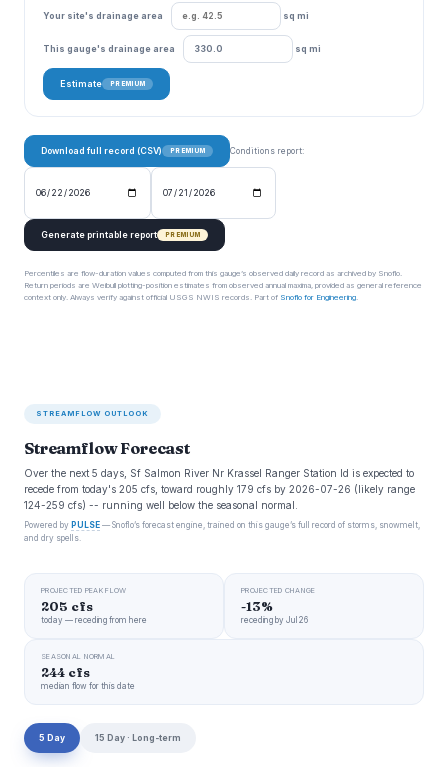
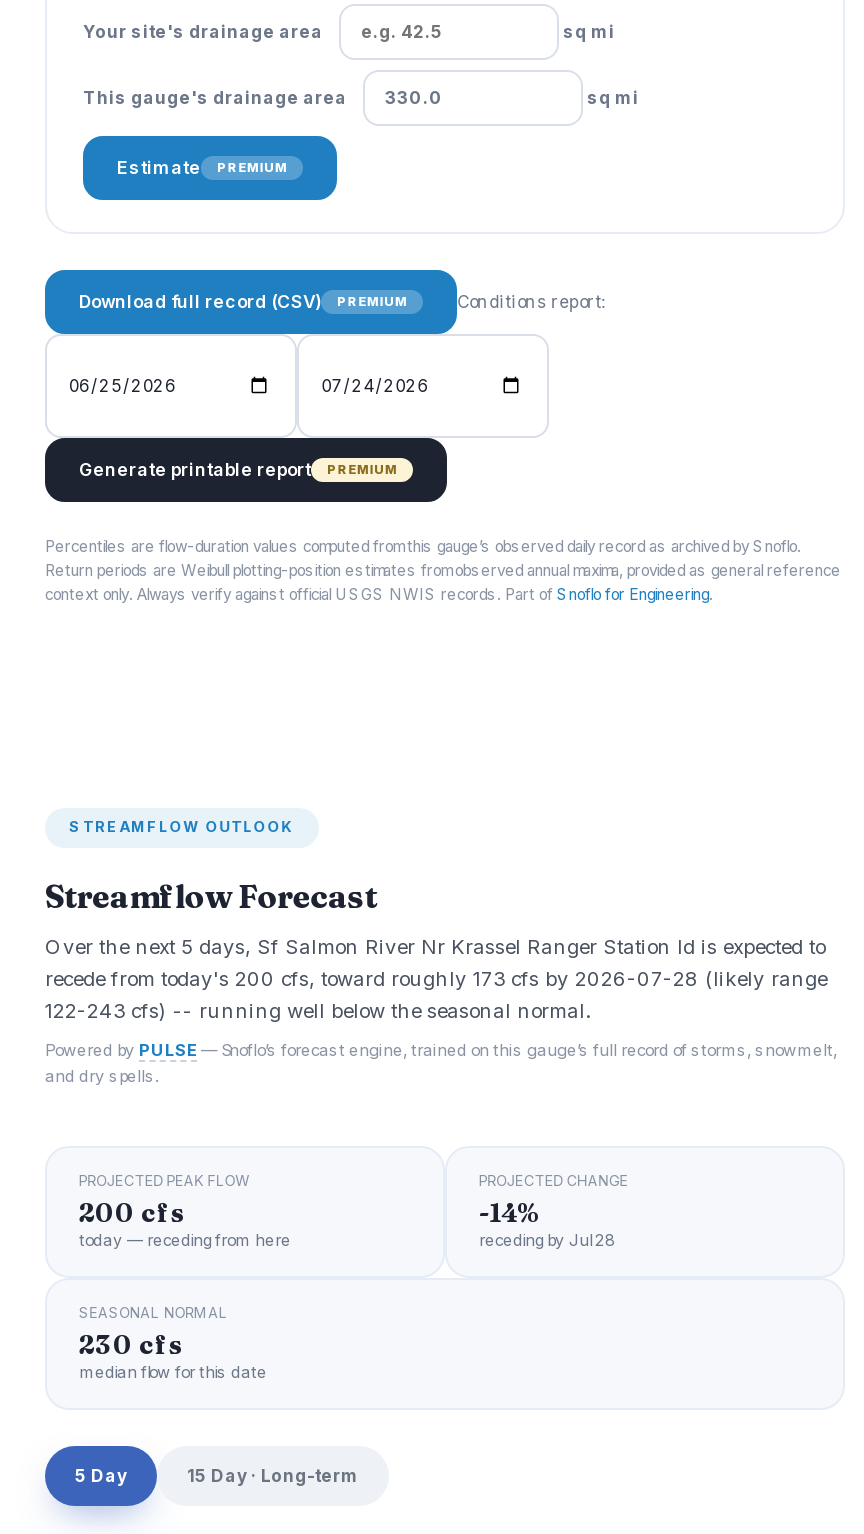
[24,483,415,495] recede from today's 205 cfs, toward roughly 179 cfs by 2026-07-26 (likely range -> [45,966,827,990] recede from today's 200 cfs, toward roughly 173 cfs by 2026-07-28 (likely range
[24,499,298,511] 124-259 cfs) -- running well below the seasonal normal. -> [45,998,591,1022] 122-243 cfs) -- running well below the seasonal normal.
[41,598,93,614] 205 cfs -> [79,1196,185,1228] 200 cfs
[241,598,273,614] -13% -> [479,1196,541,1228] -14%
[241,615,308,625] receding by Jul 26 -> [479,1230,613,1250] receding by Jul 28
[41,664,90,680] 244 cfs -> [79,1328,183,1360] 230 cfs

